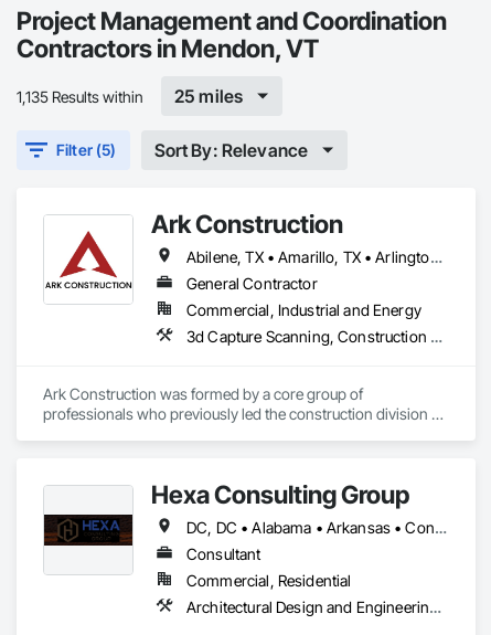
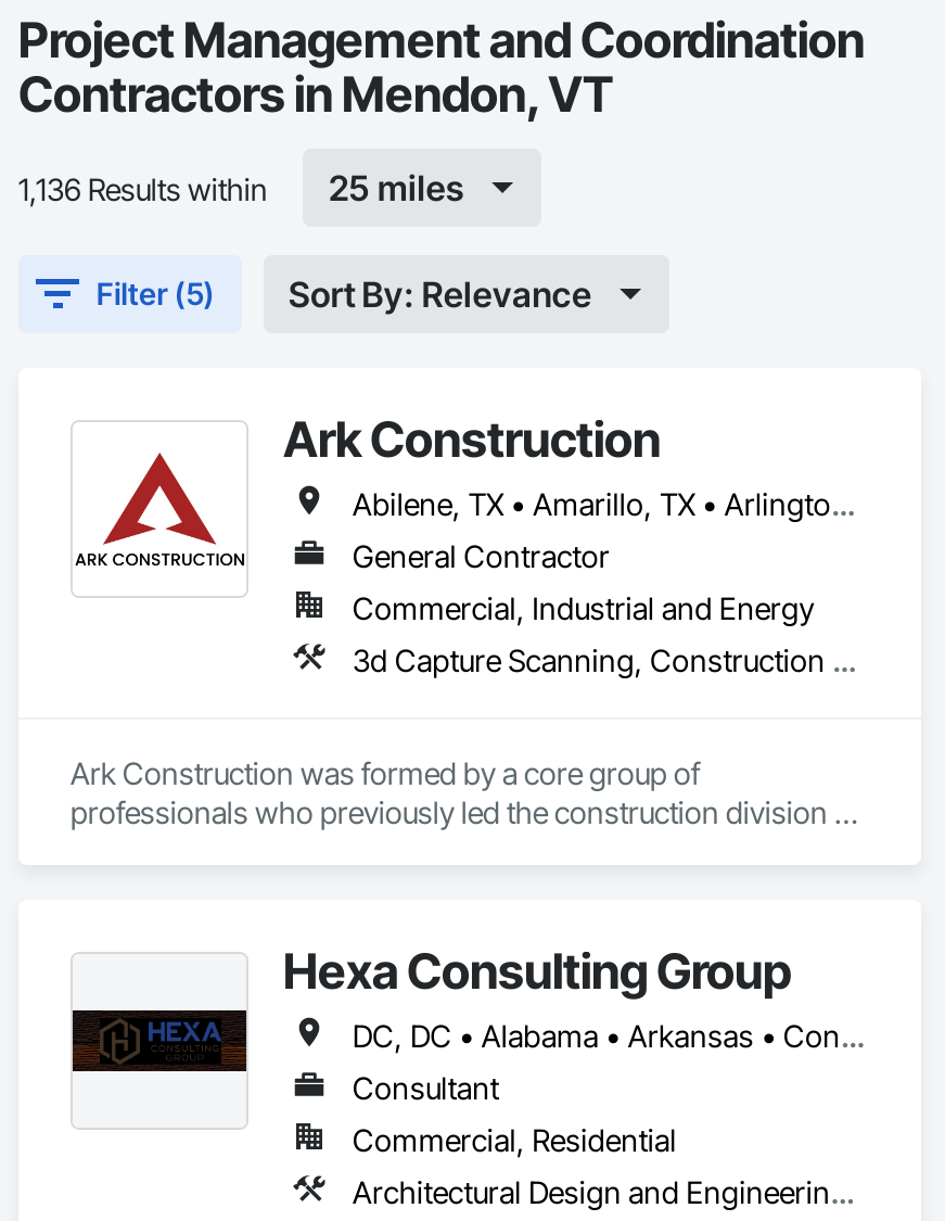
[17,87,143,105] 1,135 Results within -> [18,169,268,206] 1,136 Results within

